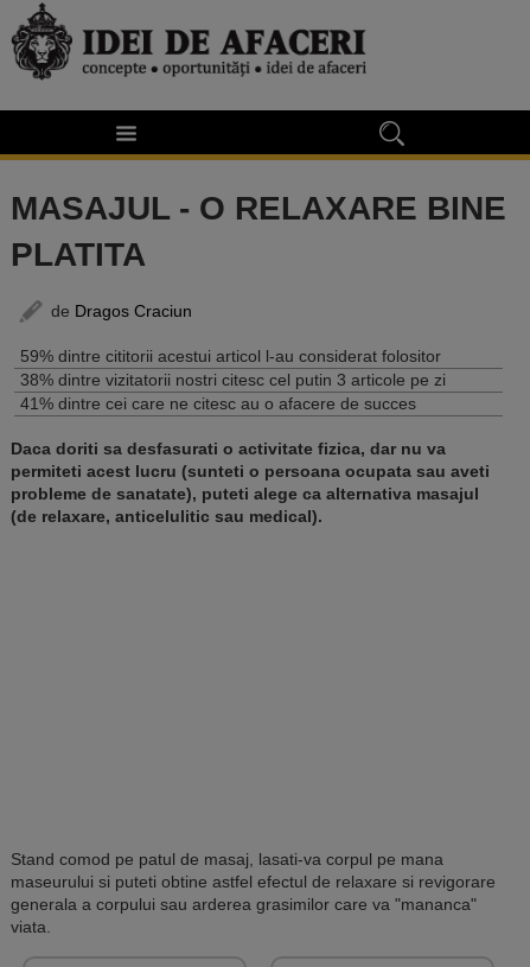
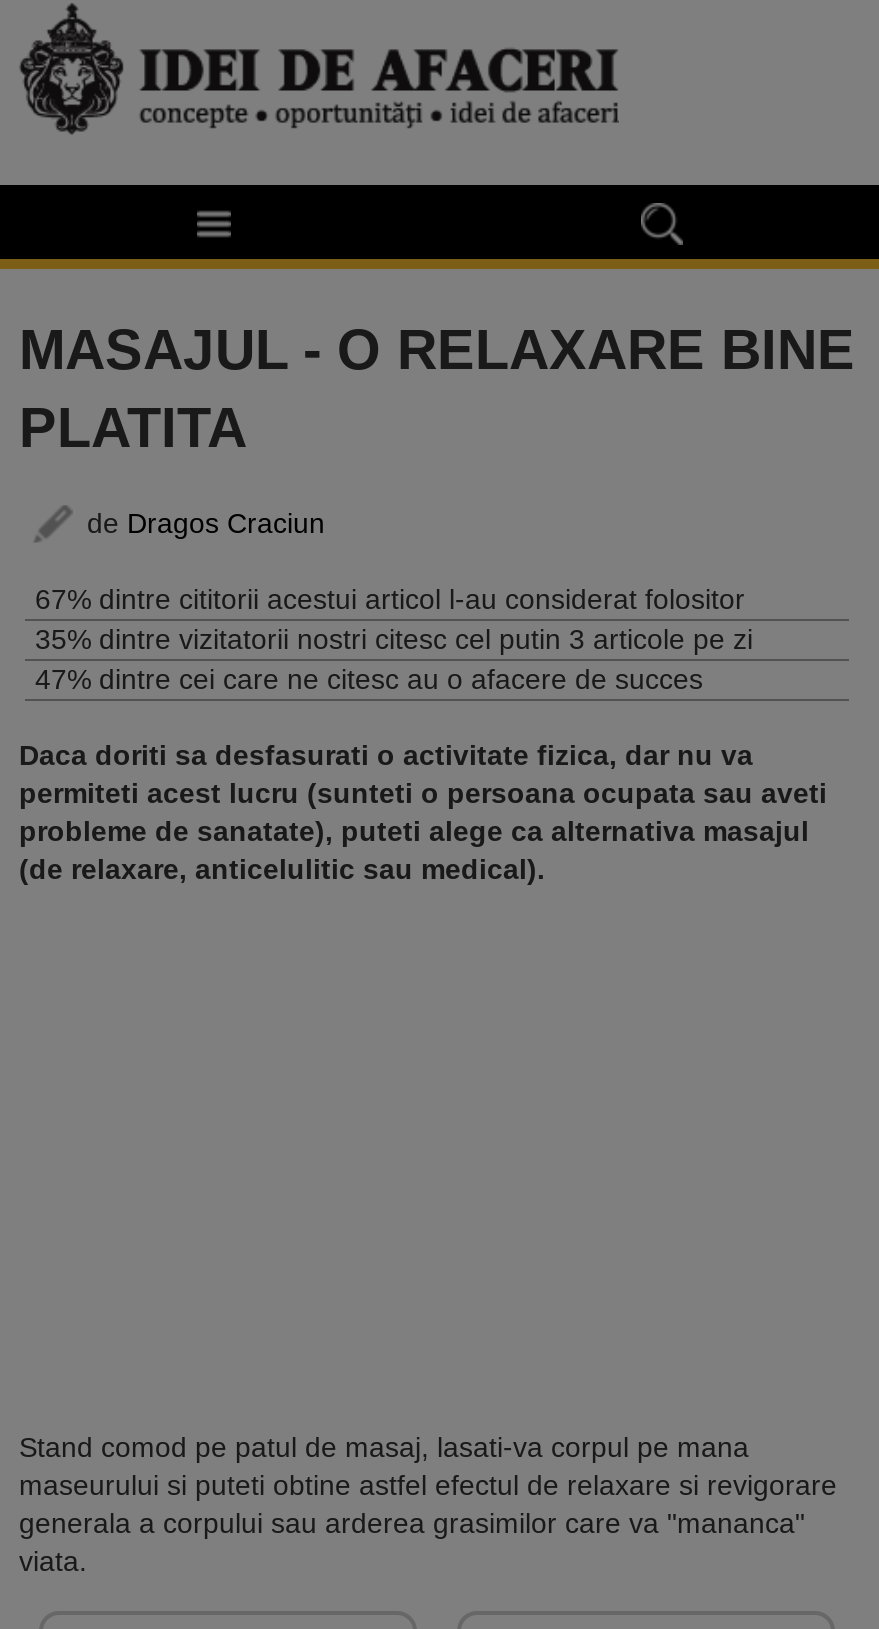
[20,346,441,365] 59% dintre cititorii acestui articol l-au considerat folositor -> [35,583,745,615] 67% dintre cititorii acestui articol l-au considerat folositor
[20,370,446,389] 38% dintre vizitatorii nostri citesc cel putin 3 articole pe zi -> [35,623,753,655] 35% dintre vizitatorii nostri citesc cel putin 3 articole pe zi
[20,394,416,413] 41% dintre cei care ne citesc au o afacere de succes -> [35,663,703,695] 47% dintre cei care ne citesc au o afacere de succes

